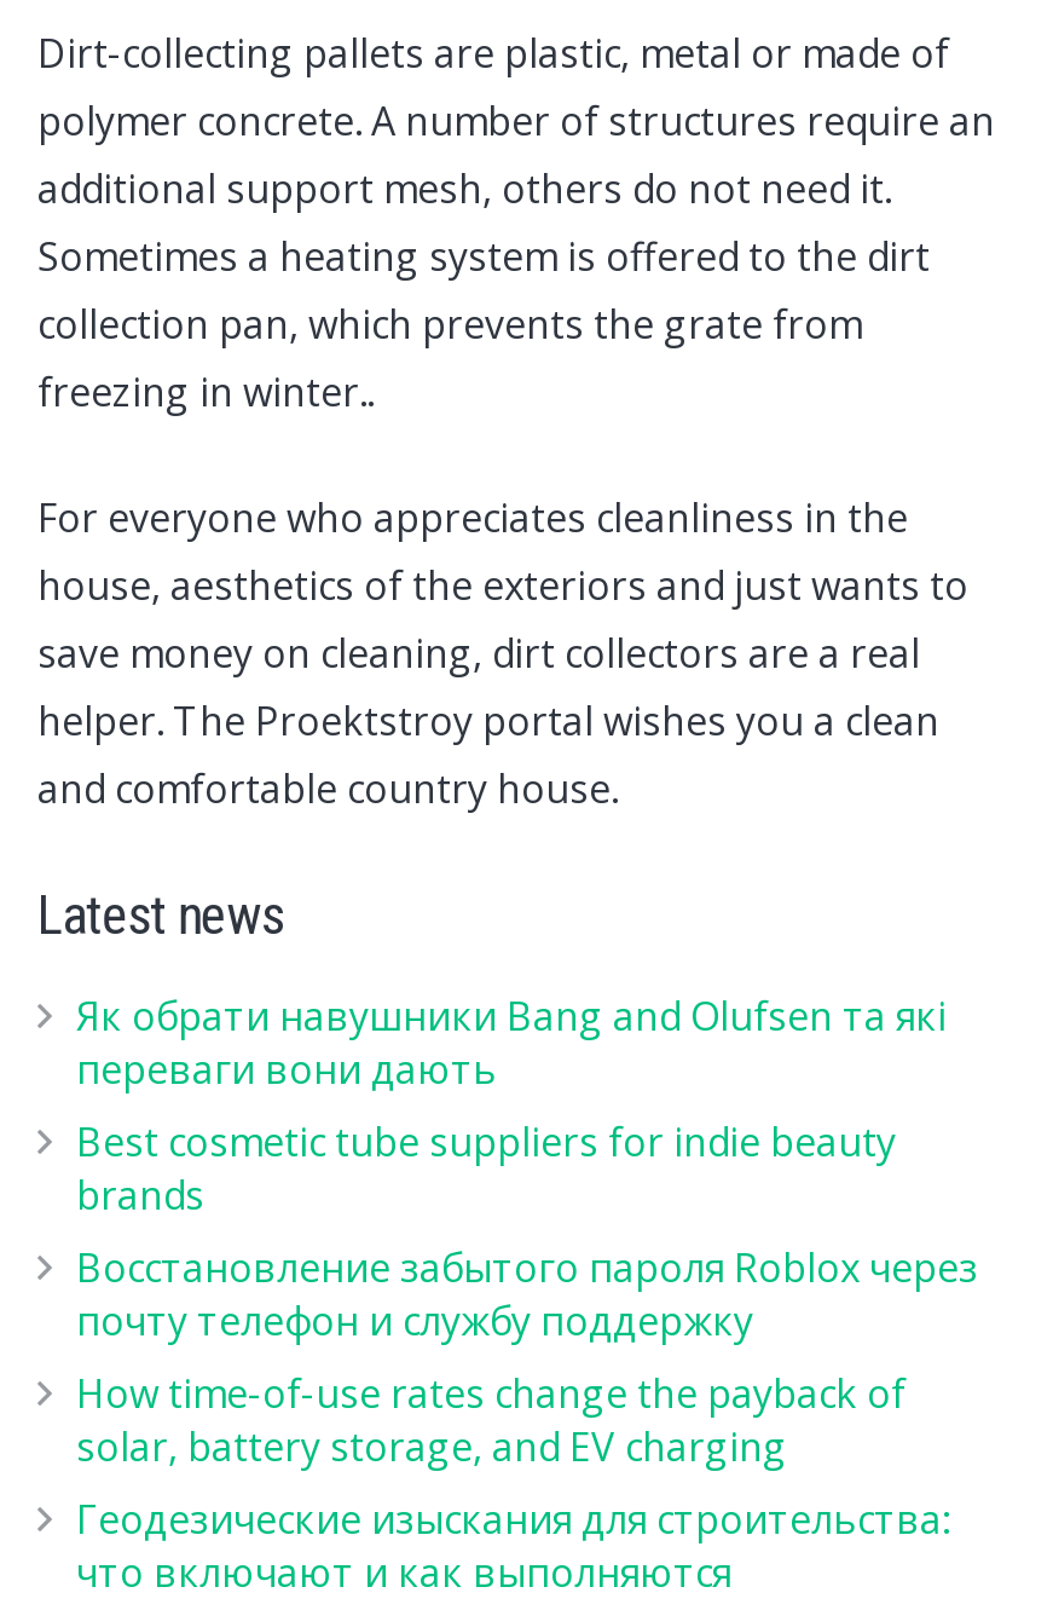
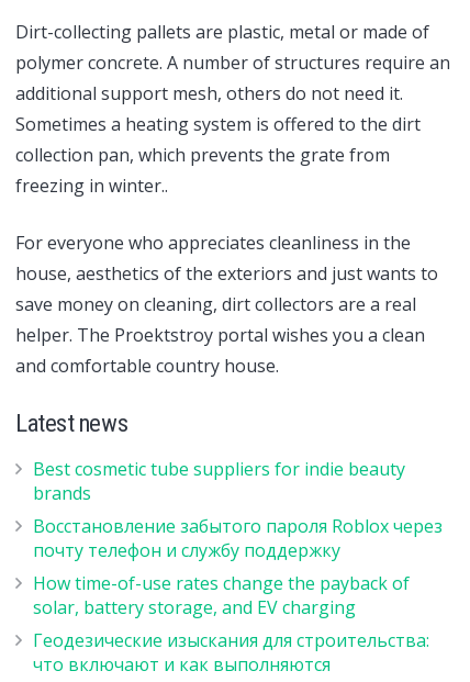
[76,989,947,1095] Як обрати навушники Bang and Olufsen та які | переваги вони дають -> none

